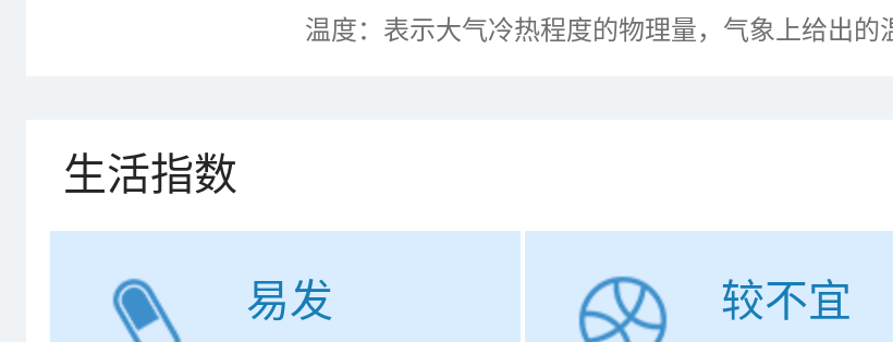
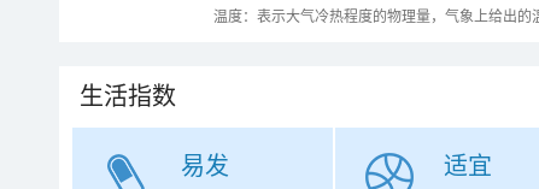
[721,277,852,325] 较不宜 -> [444,153,492,179] 适宜

